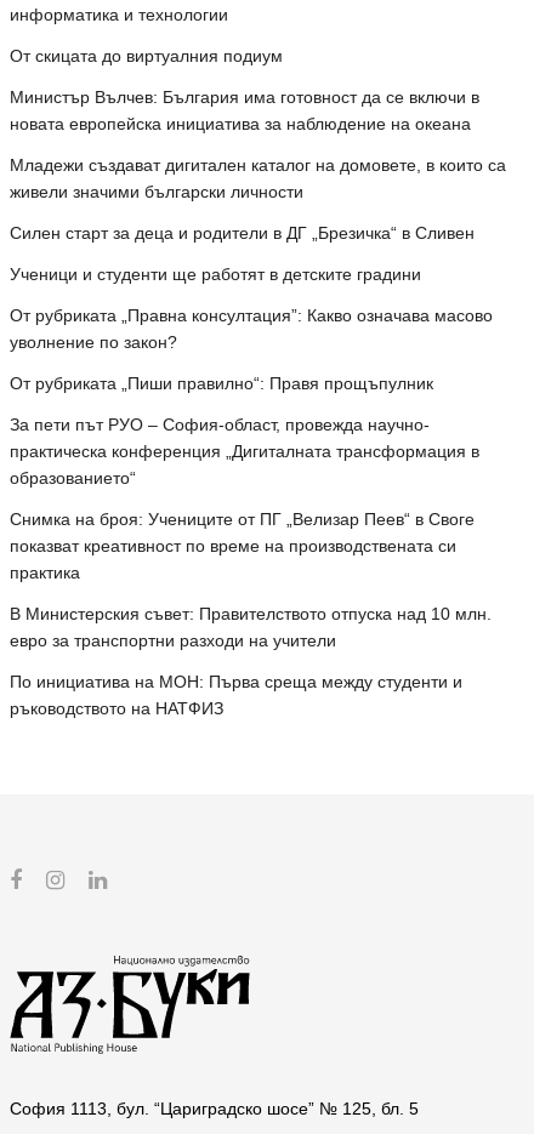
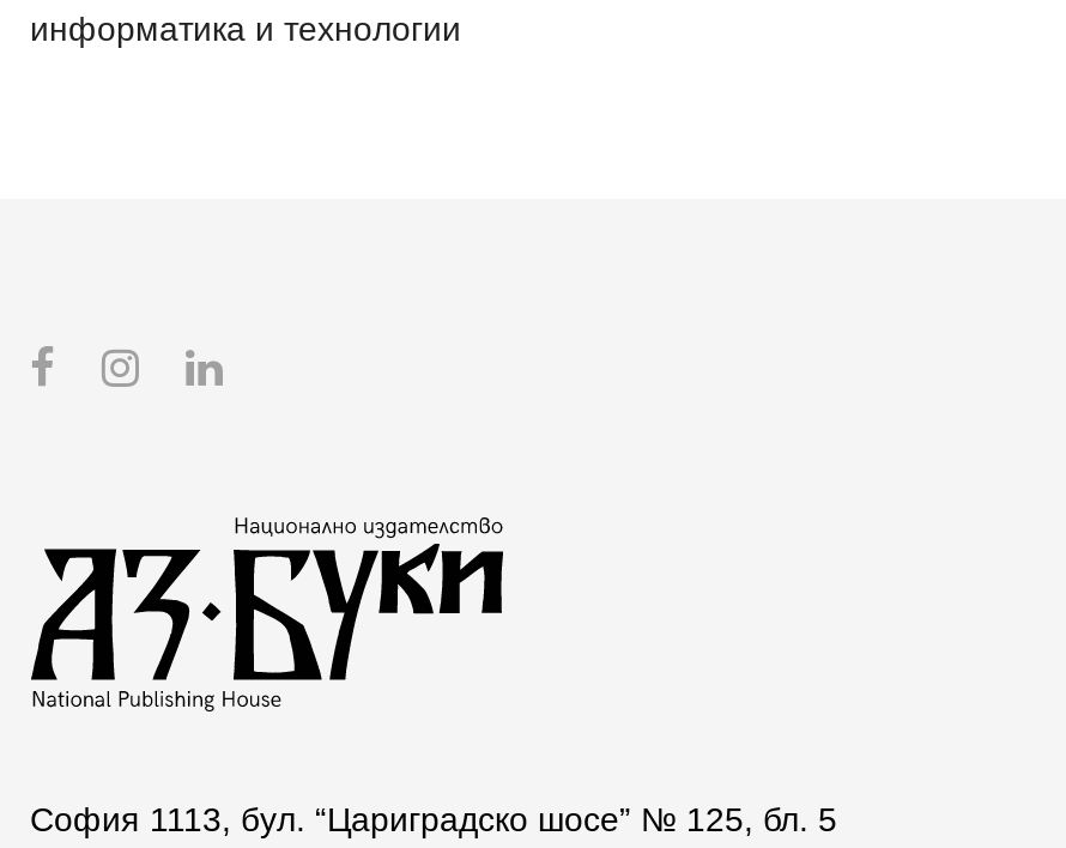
[10,45,506,717] От скицата до виртуалния подиум | Министър Вълчев: България има готовност да се включи в | новата европейска инициатива за наблюдение на океана | Младежи създават дигитален каталог на домовете, в които са | живели значими български личности | Силен старт за деца и родители в ДГ „Брезичка“ в Сливен | Ученици и студенти ще работят в детските градини | От рубриката „Правна консултация”: Какво означава масово | уволнение по закон? | От рубриката „Пиши правилно“: Правя прощъпулник | За пети път РУО – София-област, провежда научно- | практическа конференция „Дигиталната трансформация в | образованието“ | Снимка на броя: Учениците от ПГ „Велизар Пеев“ в Своге | показват креативност по време на производствената си | практика | В Министерския съвет: Правителството отпуска над 10 млн. | евро за транспортни разходи на учители | По инициатива на МОН: Първа среща между студенти и | ръководството на НАТФИЗ -> none

